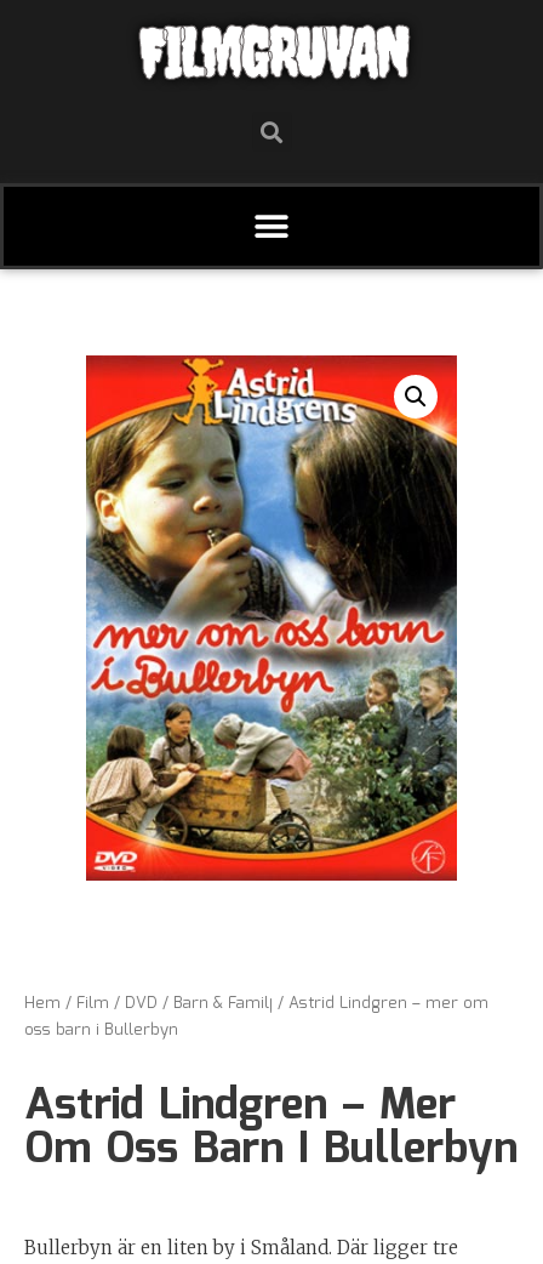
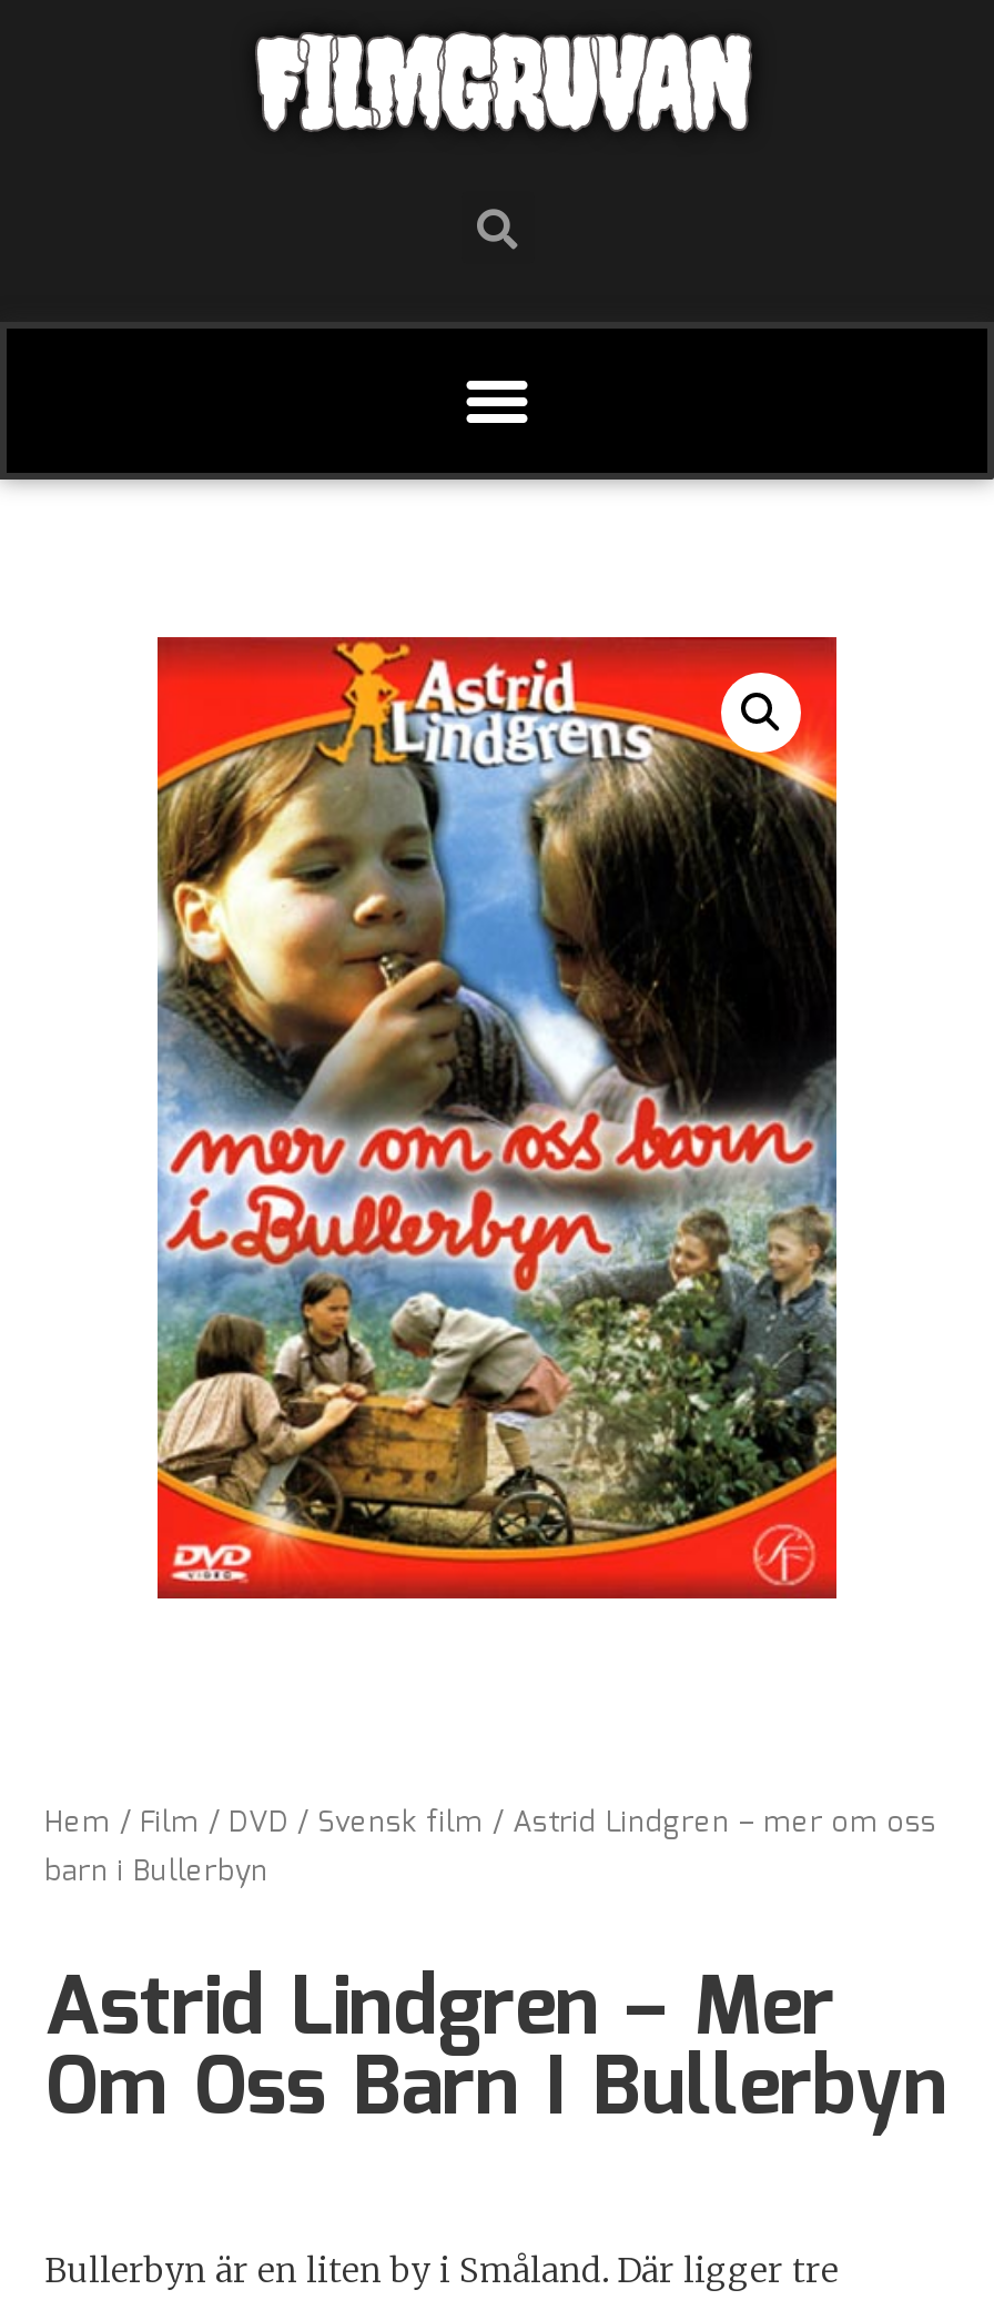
[24,991,488,1043] Hem / Film / DVD / Barn & Familj / Astrid Lindgren – mer om | oss barn i Bullerbyn -> [44,1800,936,1896] Hem / Film / DVD / Svensk film / Astrid Lindgren – mer om oss | barn i Bullerbyn

